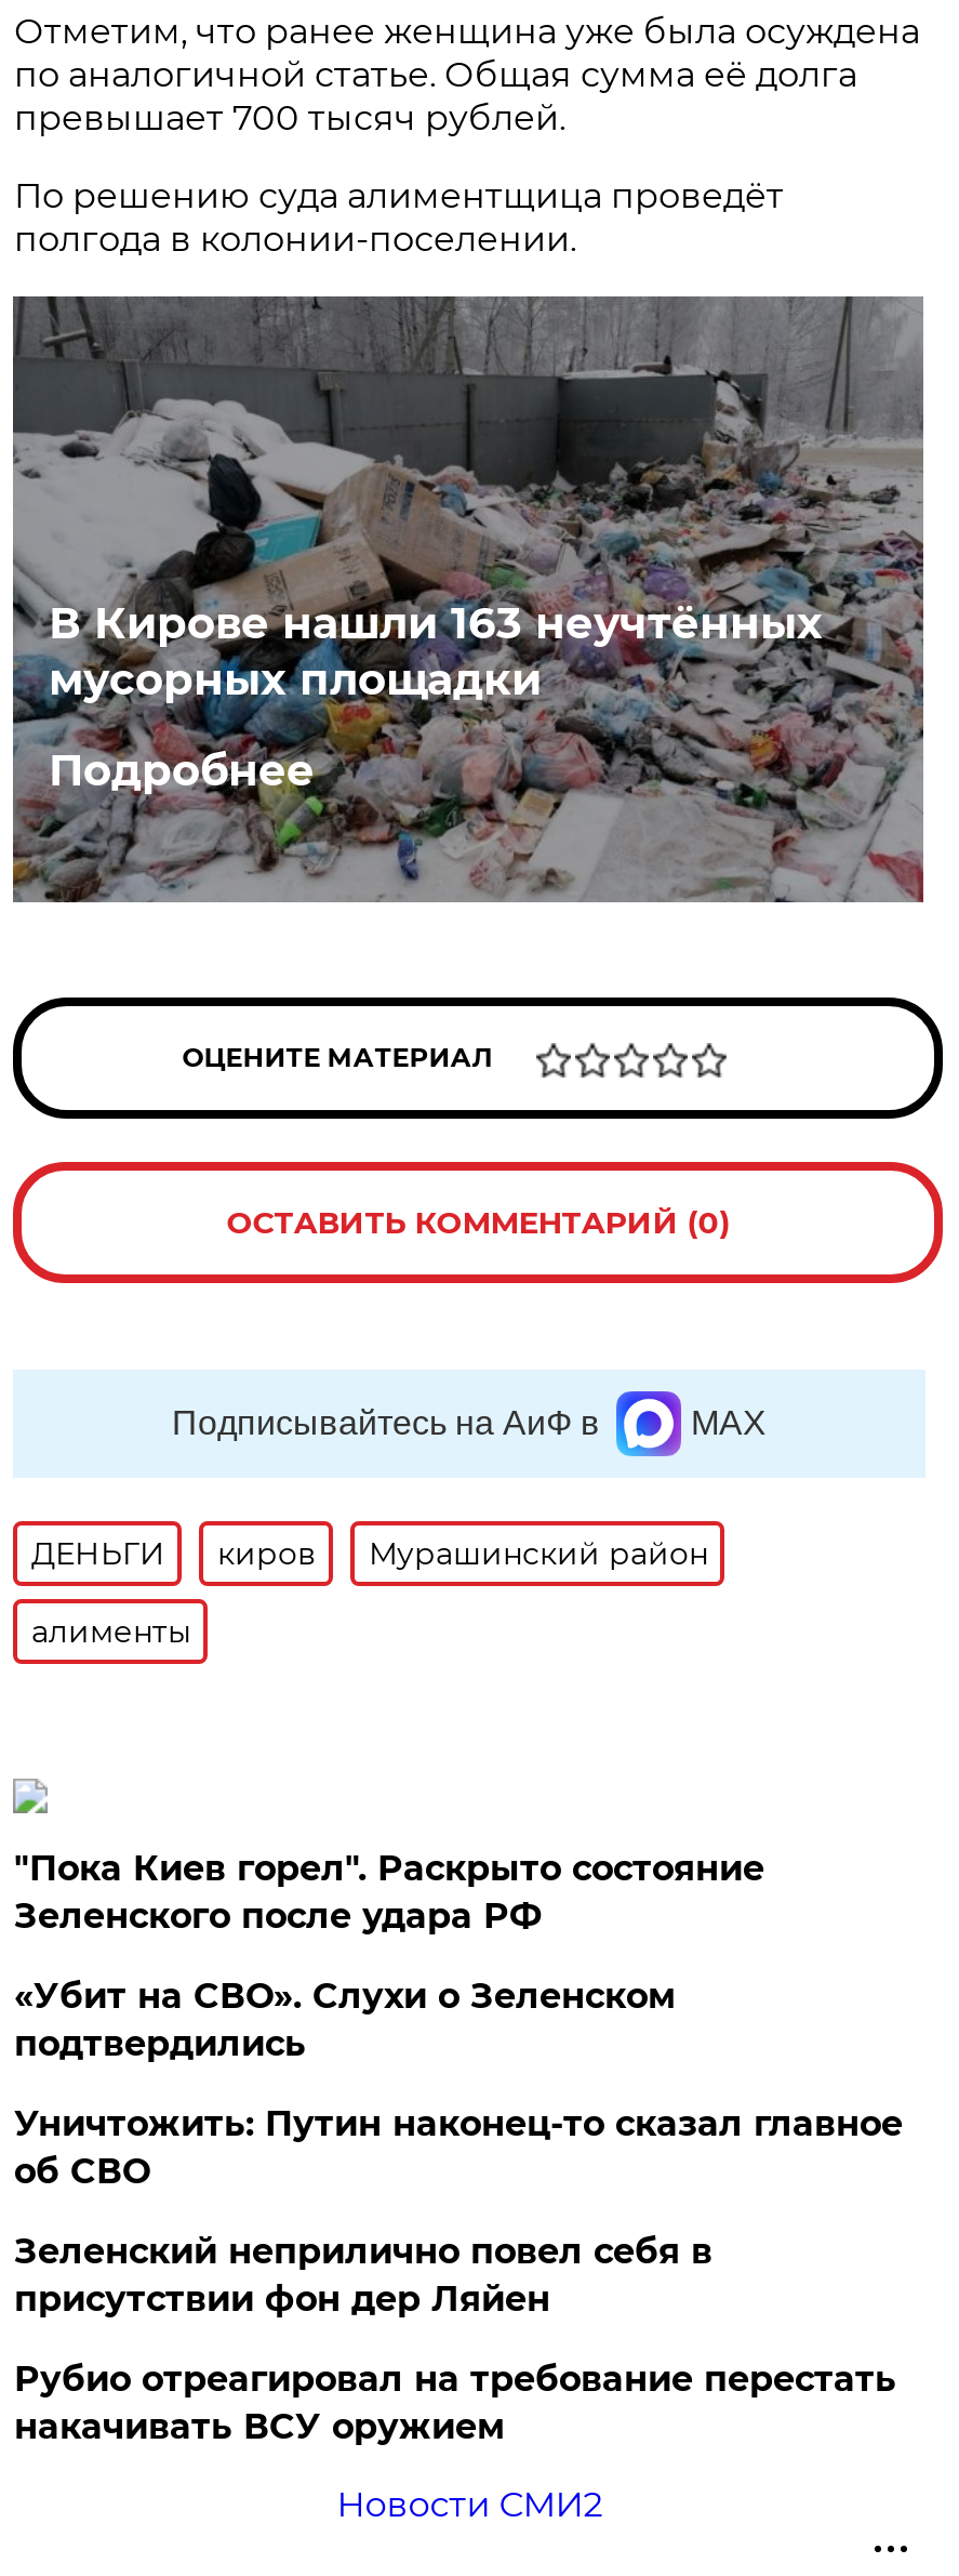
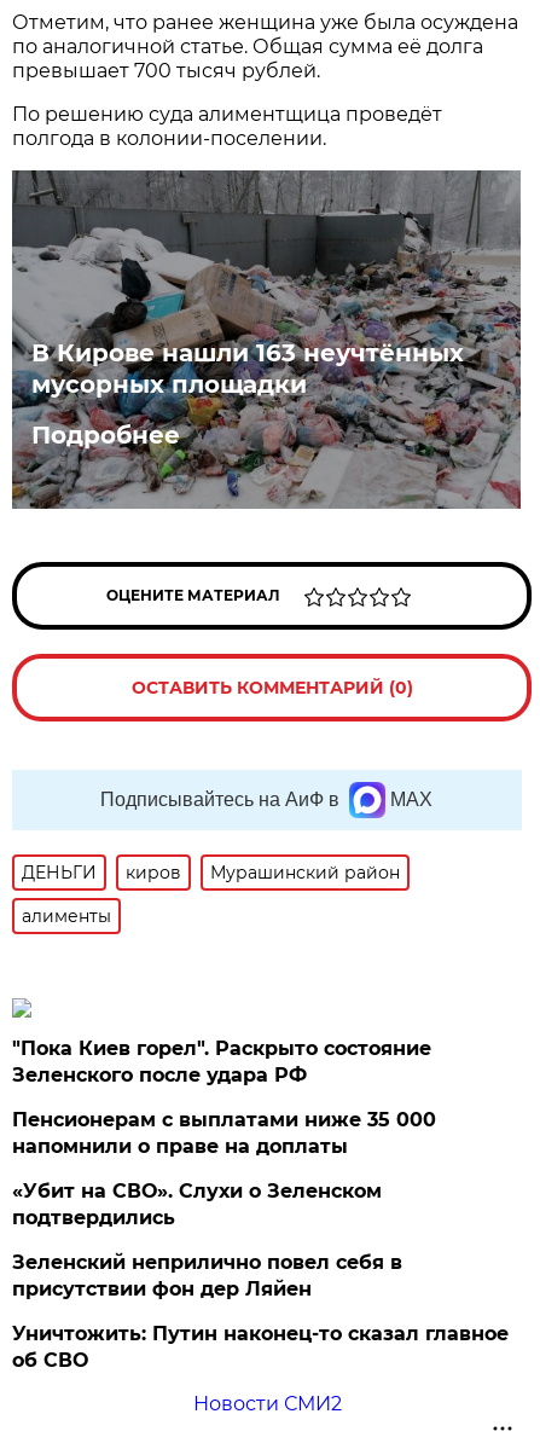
none -> [13,1108,437,1158] Пенсионерам с выплатами ниже 35 000 | напомнили о праве на доплаты
moved [14,1975,676,2064] -> [13,1179,382,1229]: «Убит на СВО». Слухи о Зеленском | подтвердились
moved [14,2103,903,2192] -> [13,1322,509,1372]: Уничтожить: Путин наконец-то сказал главное | об СВО
[14,2358,896,2447] Рубио отреагировал на требование перестать | накачивать ВСУ оружием -> none

